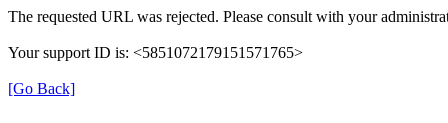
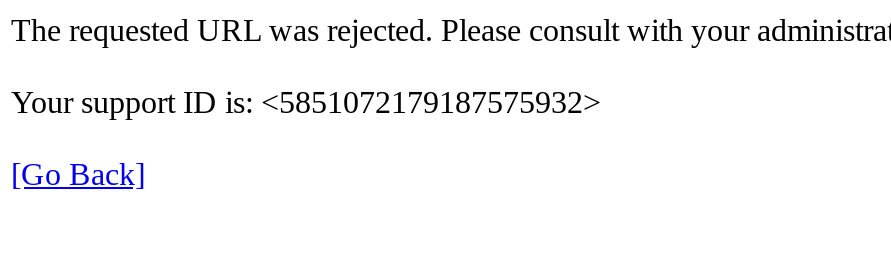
[8,44,303,61] Your support ID is: <5851072179151571765> -> [11,85,601,119] Your support ID is: <5851072179187575932>

